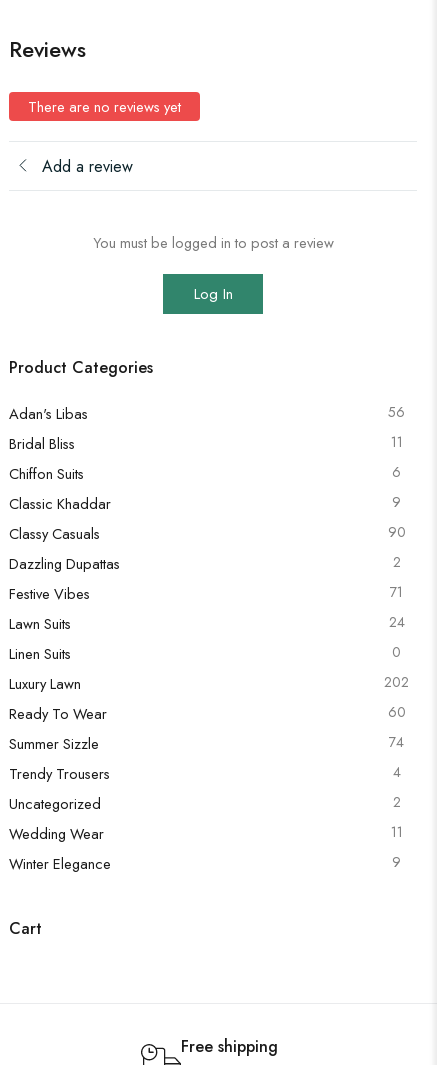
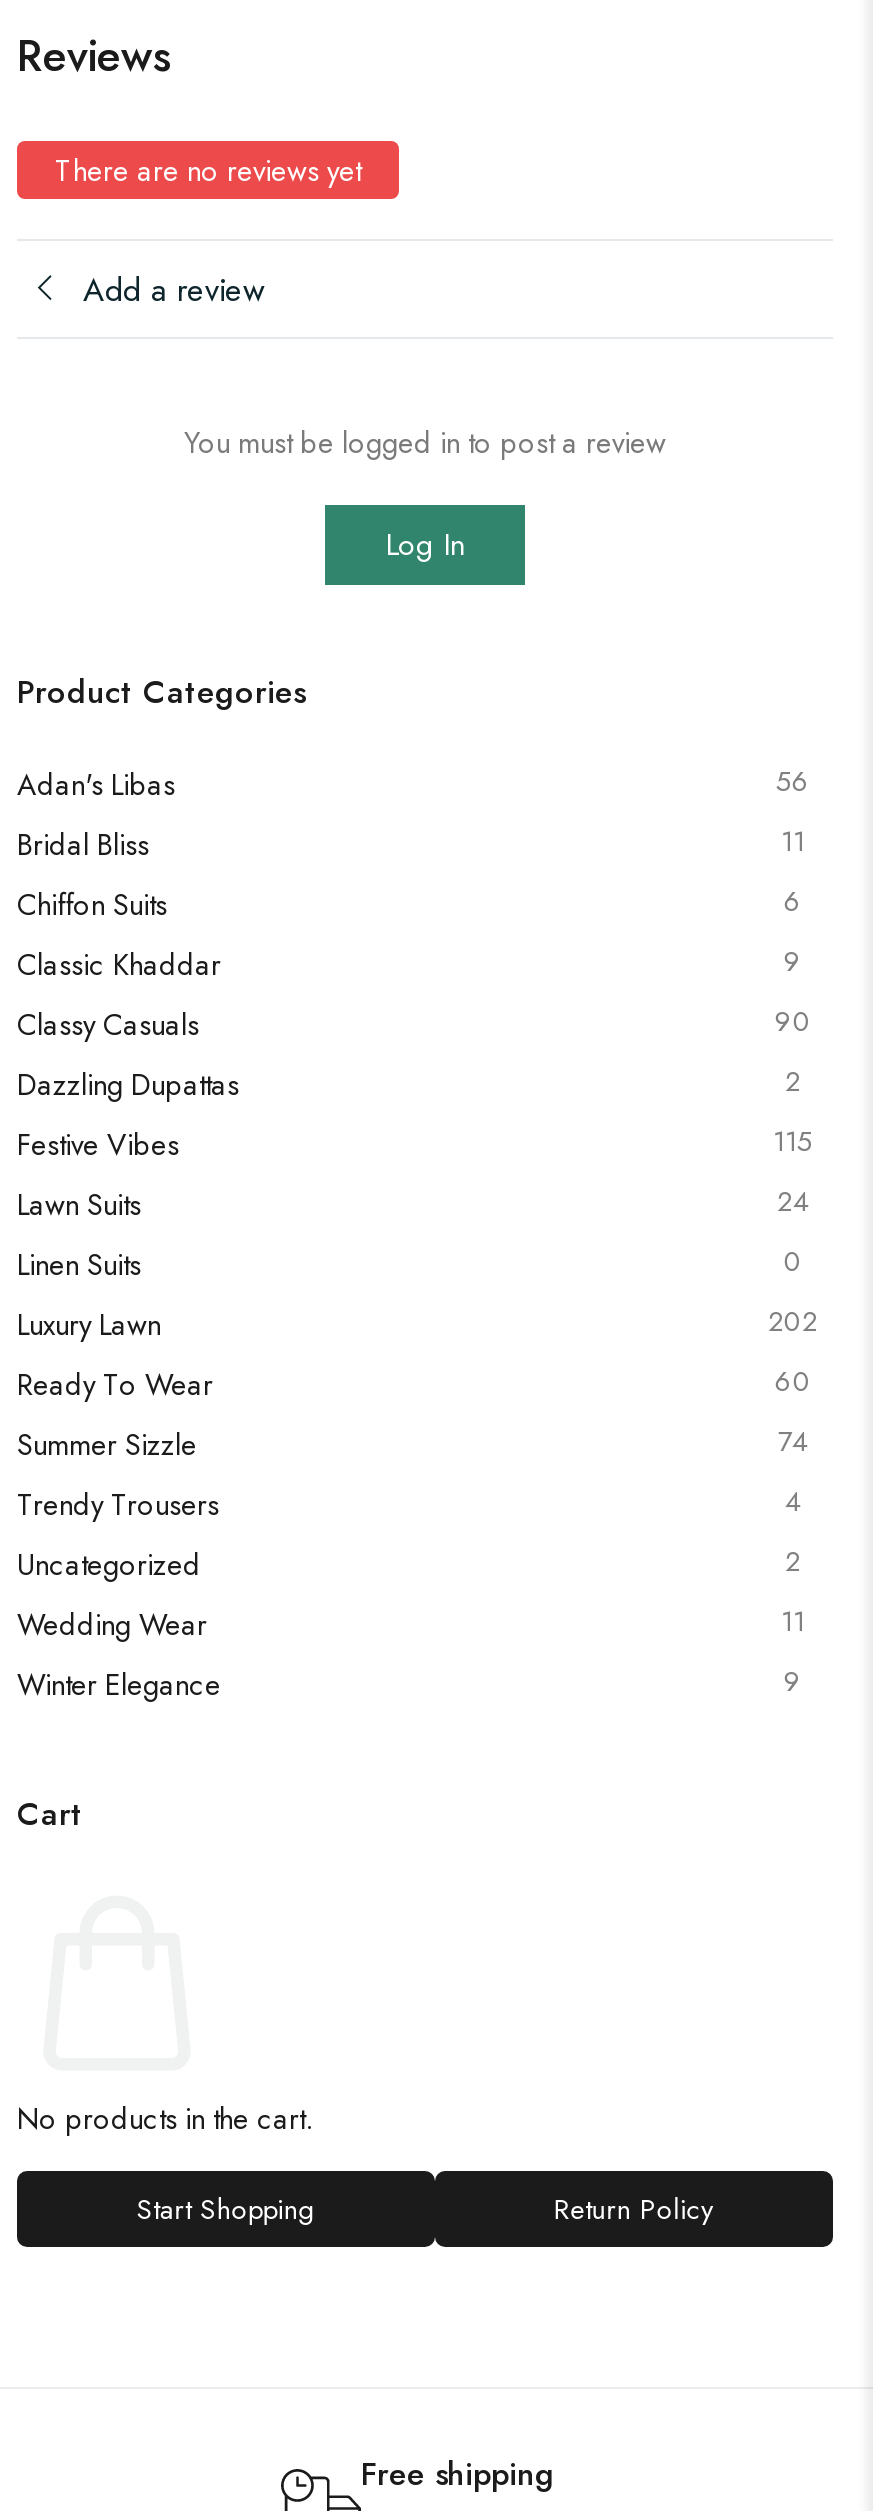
[390,582,403,602] 71 -> [773,1121,813,1161] 115
none -> [17,2097,714,2229] No products in the cart. | Start Shopping | Return Policy

